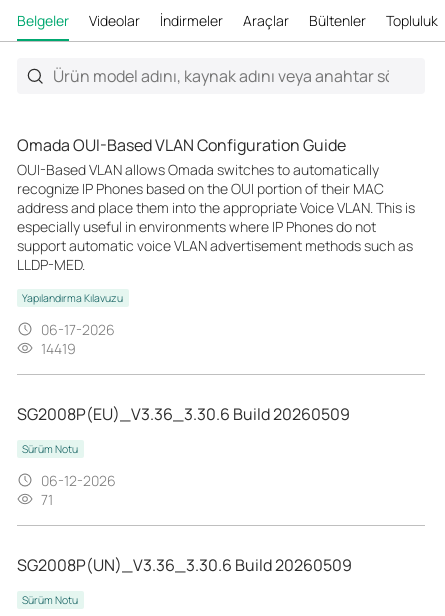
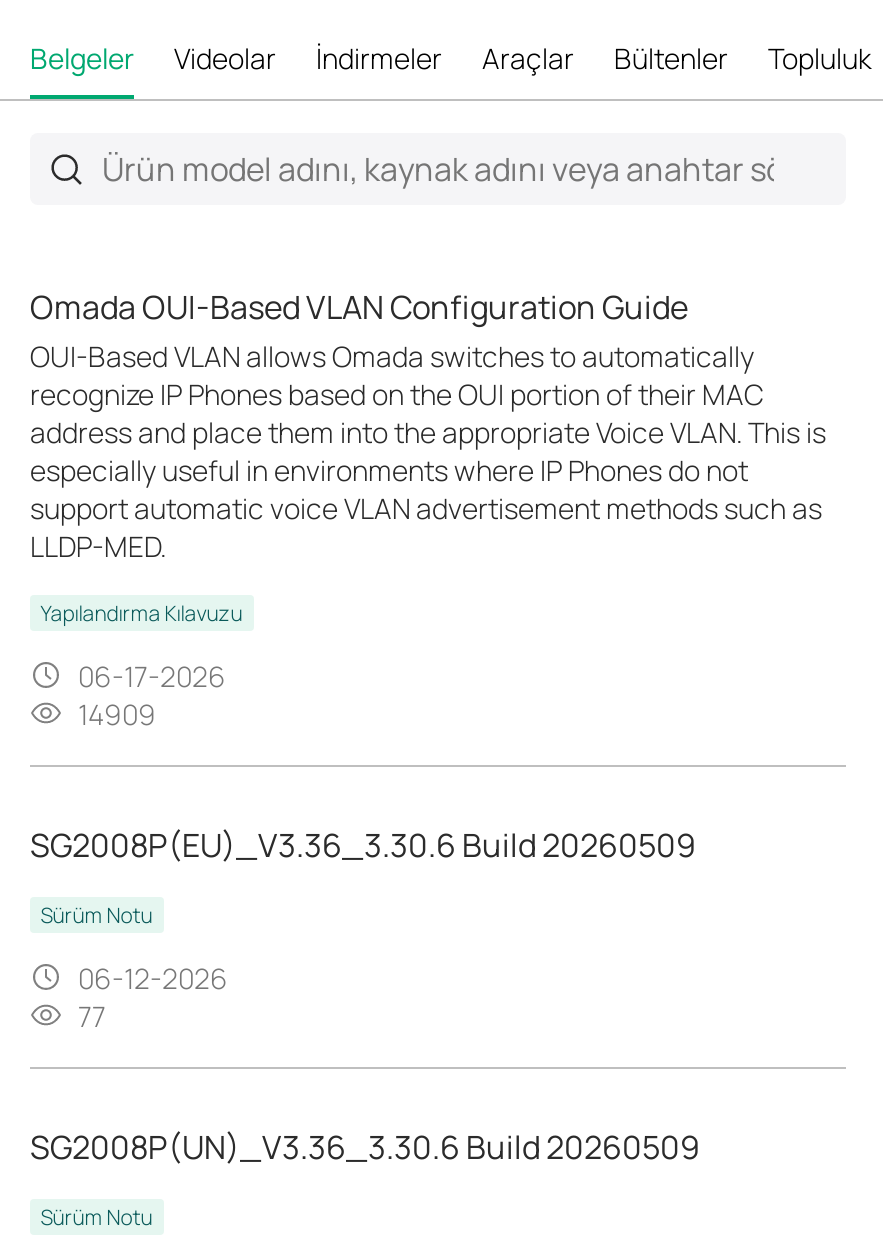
[41,339,76,358] 14419 -> [78,695,156,733] 14909
[41,490,53,509] 71 -> [78,997,106,1035] 77

